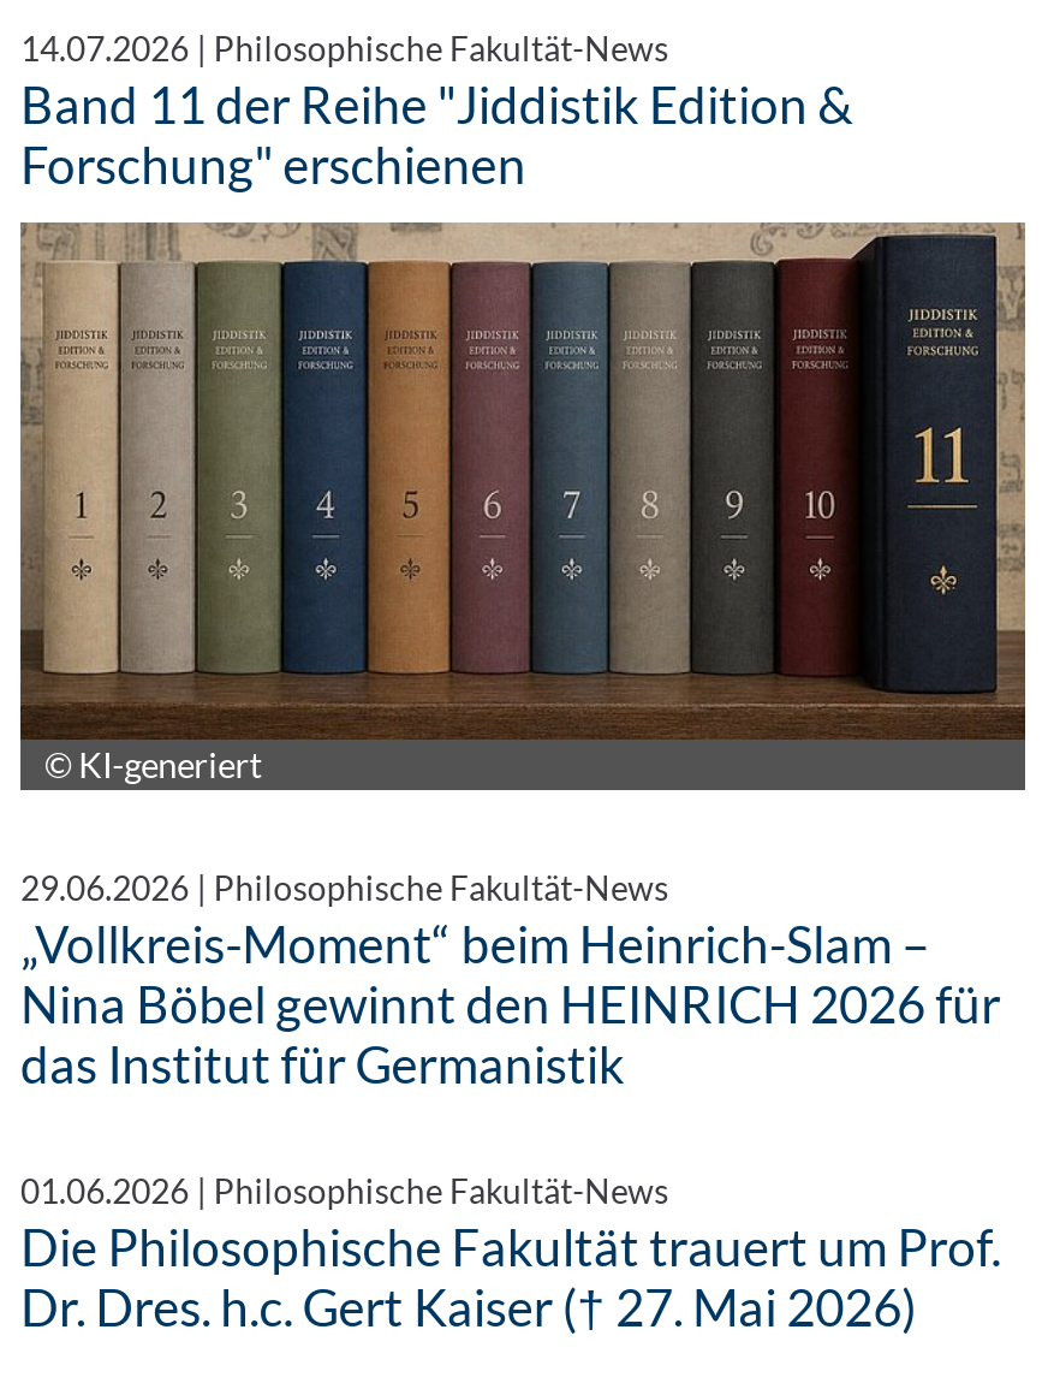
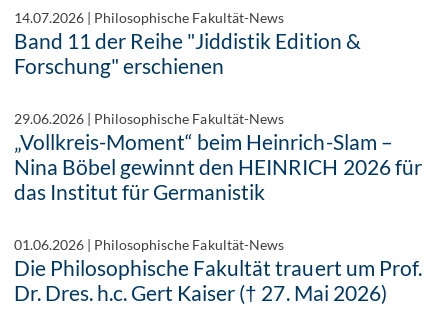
[18,221,1028,794] [image] | © KI-generiert -> none

